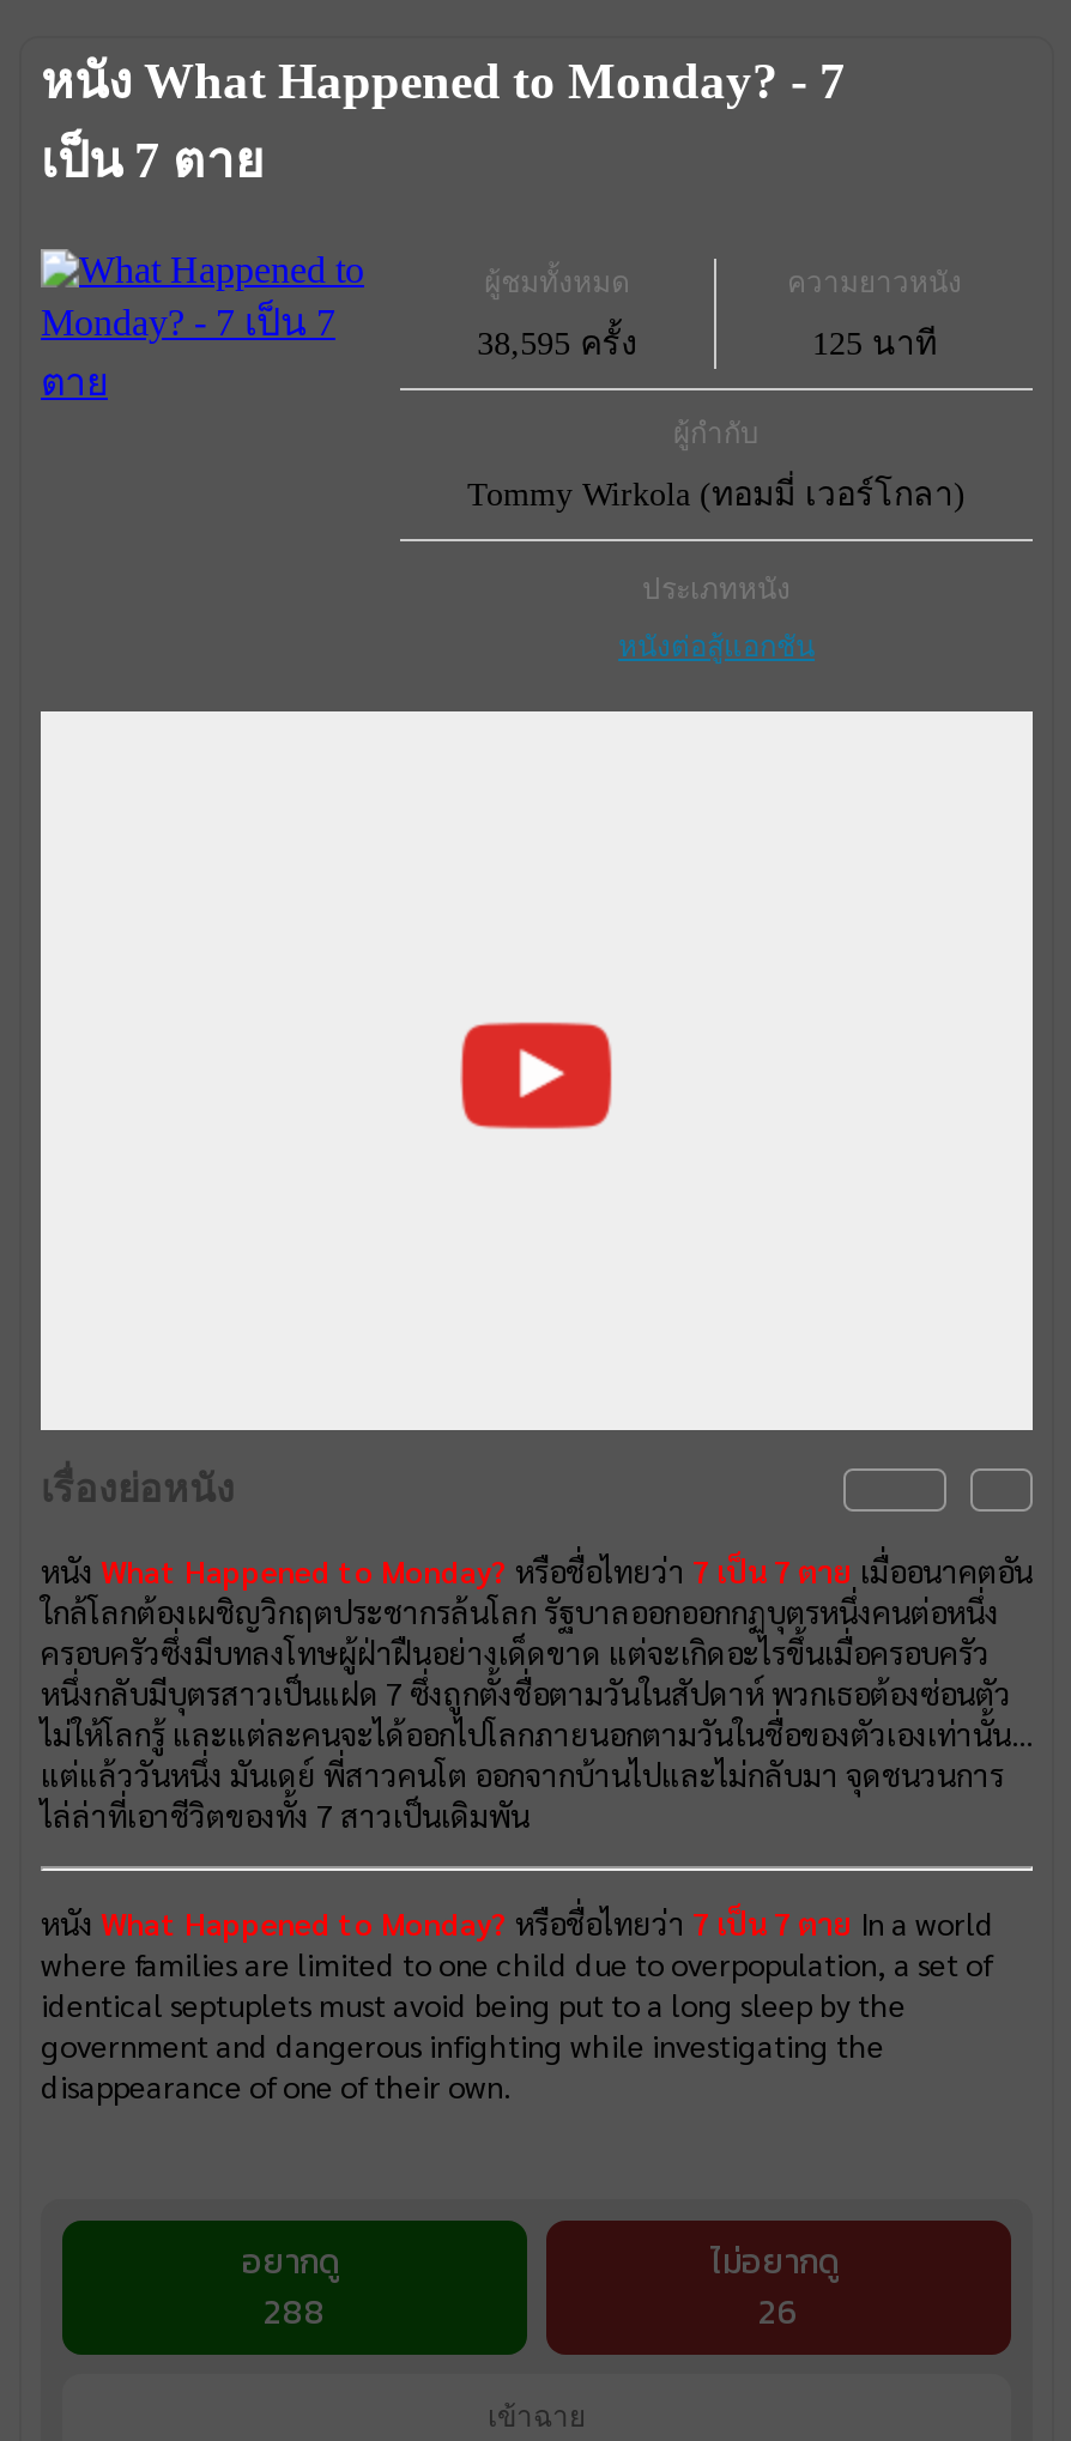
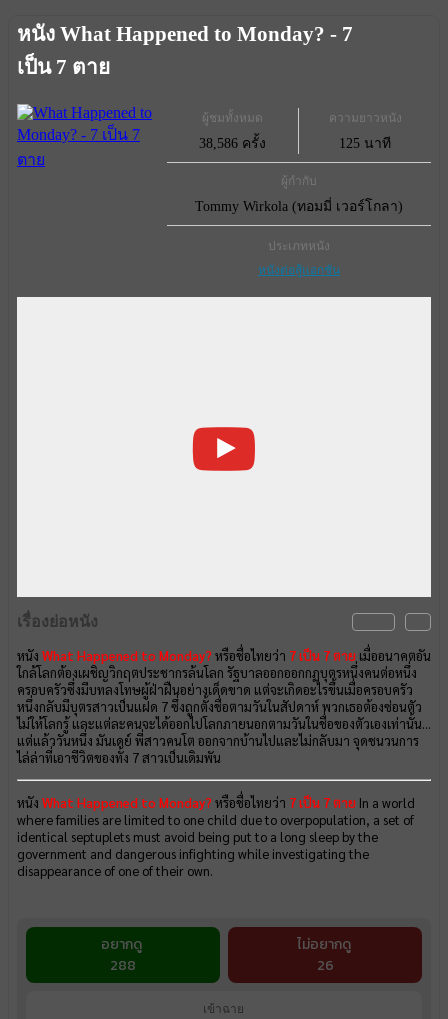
[477,327,638,363] 38,595 ครั้ง -> [199,136,266,151] 38,586 ครั้ง

